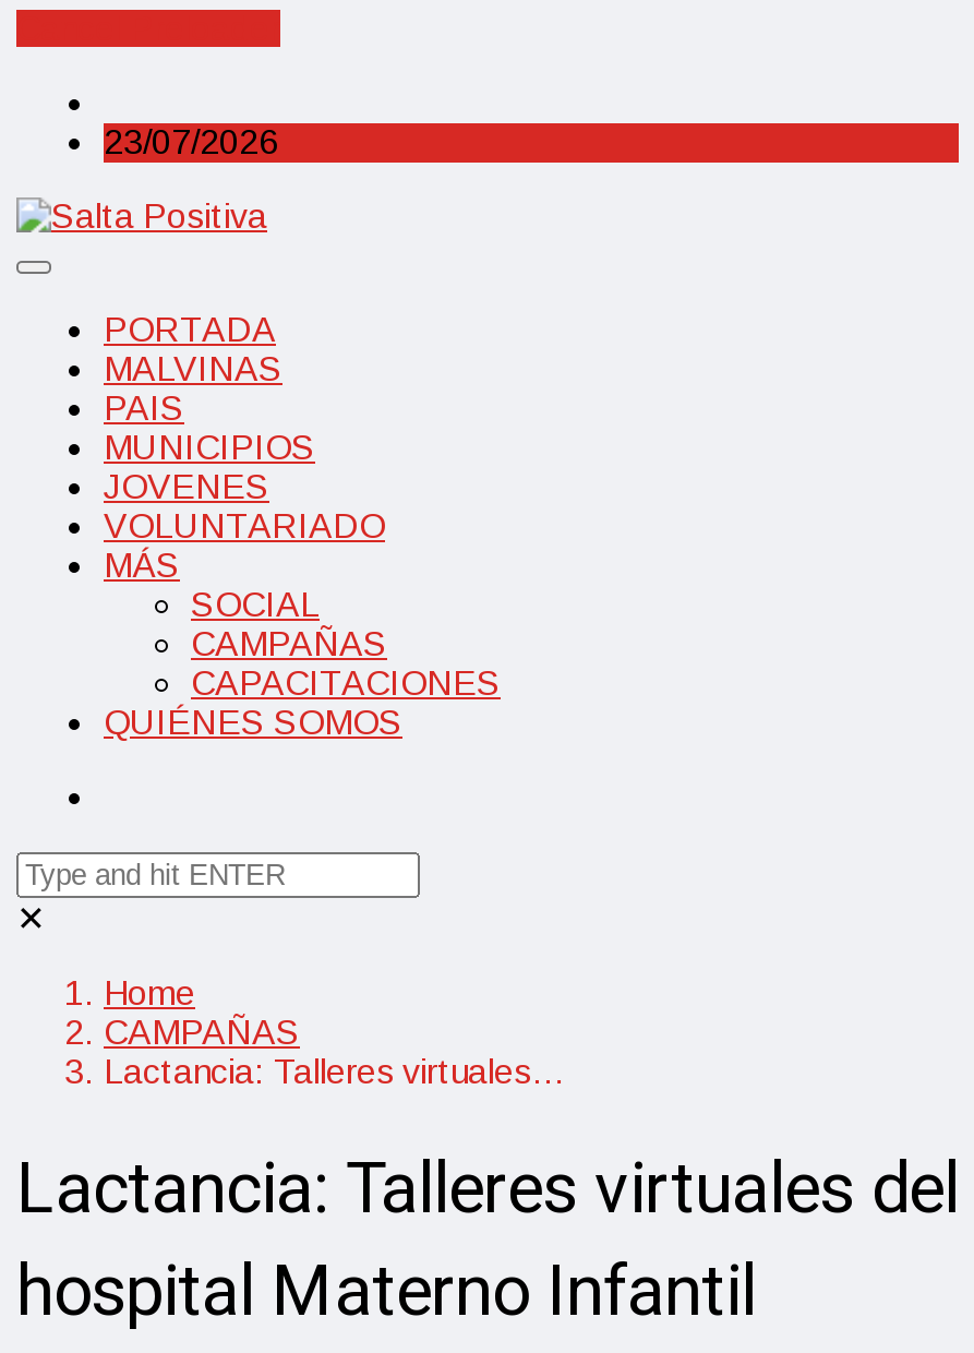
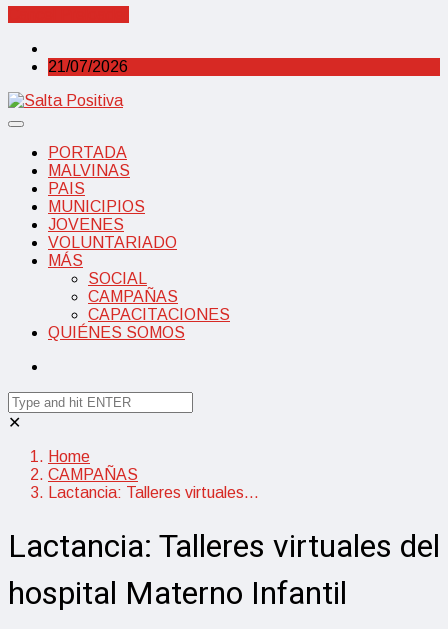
[104,123,278,160] 23/07/2026 -> [48,58,128,75] 21/07/2026

